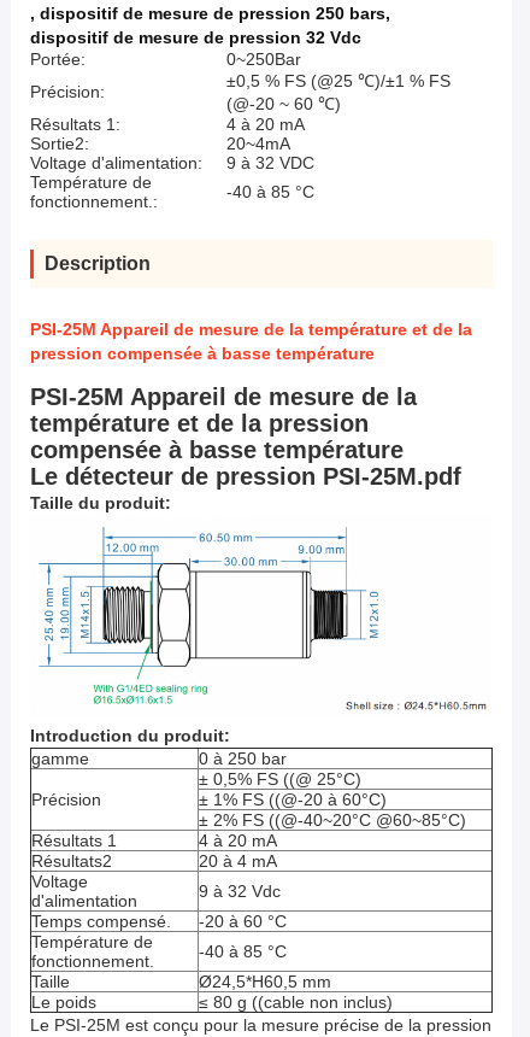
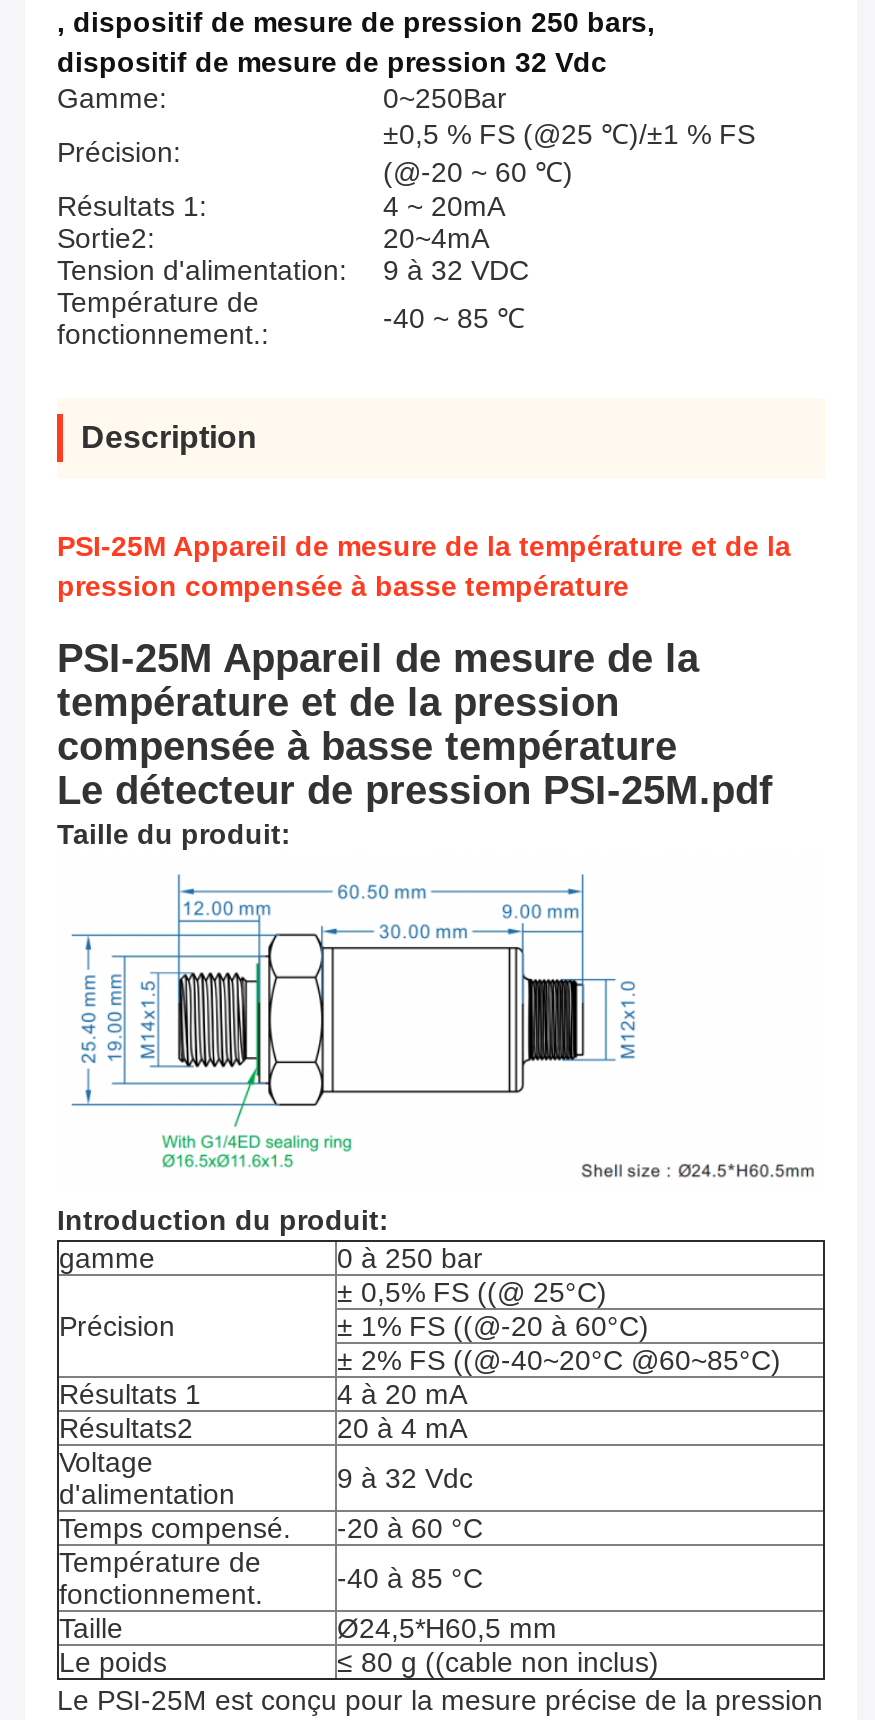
[30,50,86,69] Portée: -> [57,83,167,115] Gamme:
[226,115,305,134] 4 à 20 mA -> [383,191,505,223] 4 ~ 20mA
[30,154,202,173] Voltage d'alimentation: -> [57,255,347,287] Tension d'alimentation:
[226,183,314,202] -40 à 85 °C -> [383,303,525,335] -40 ~ 85 ℃

